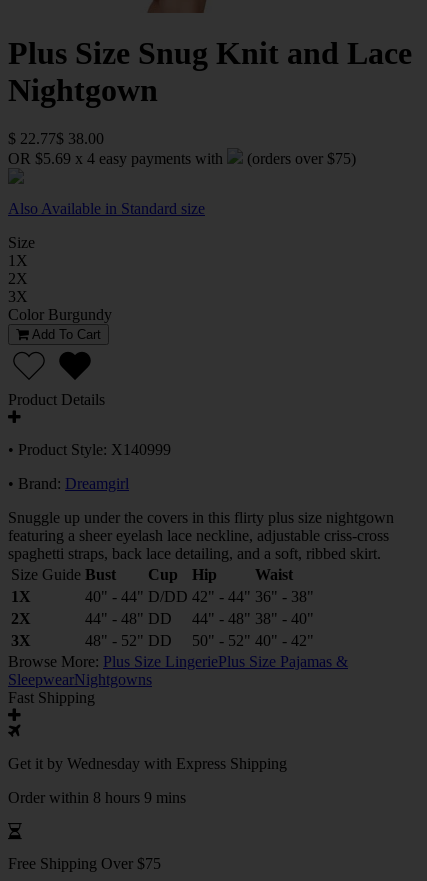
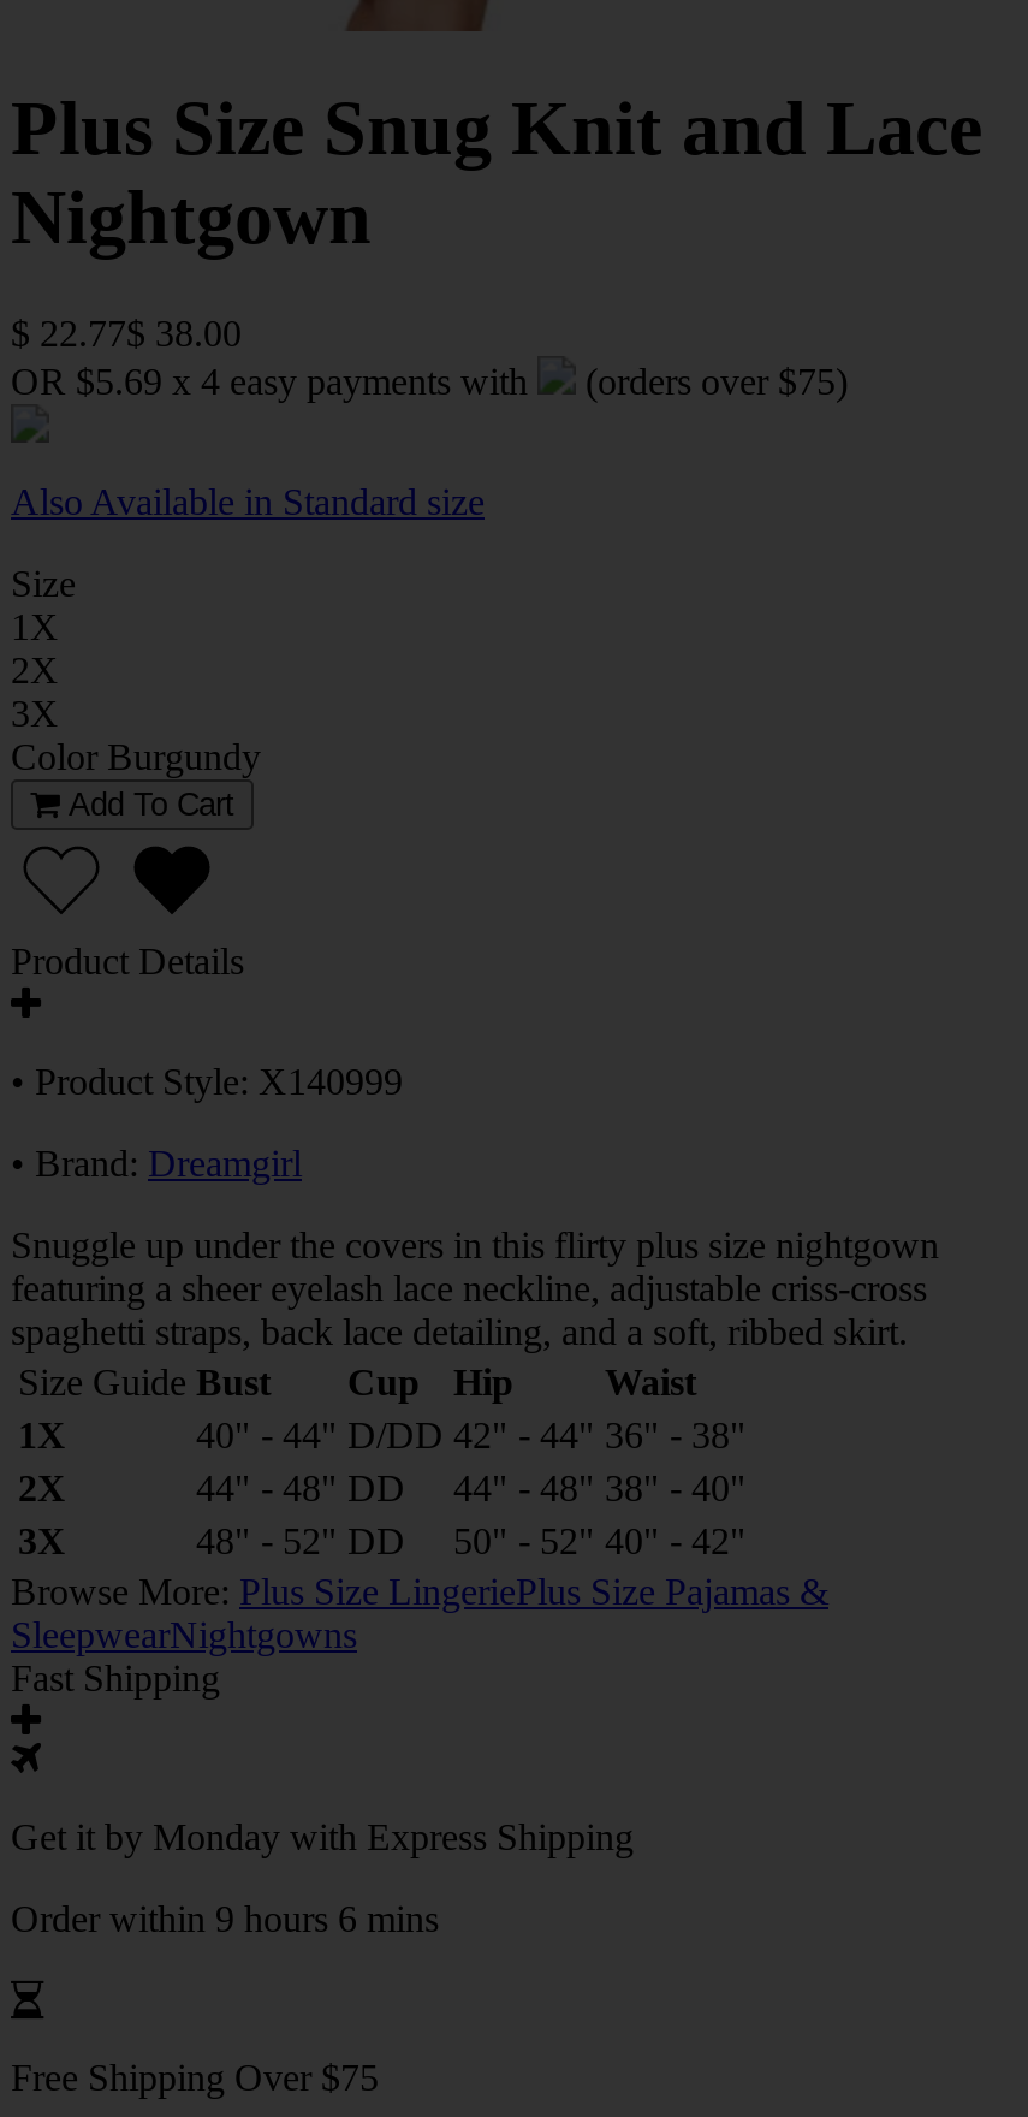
[8,755,287,772] Get it by Wednesday with Express Shipping -> [11,1816,634,1857] Get it by Monday with Express Shipping
[8,789,186,806] Order within 8 hours 9 mins -> [11,1898,439,1939] Order within 9 hours 6 mins

